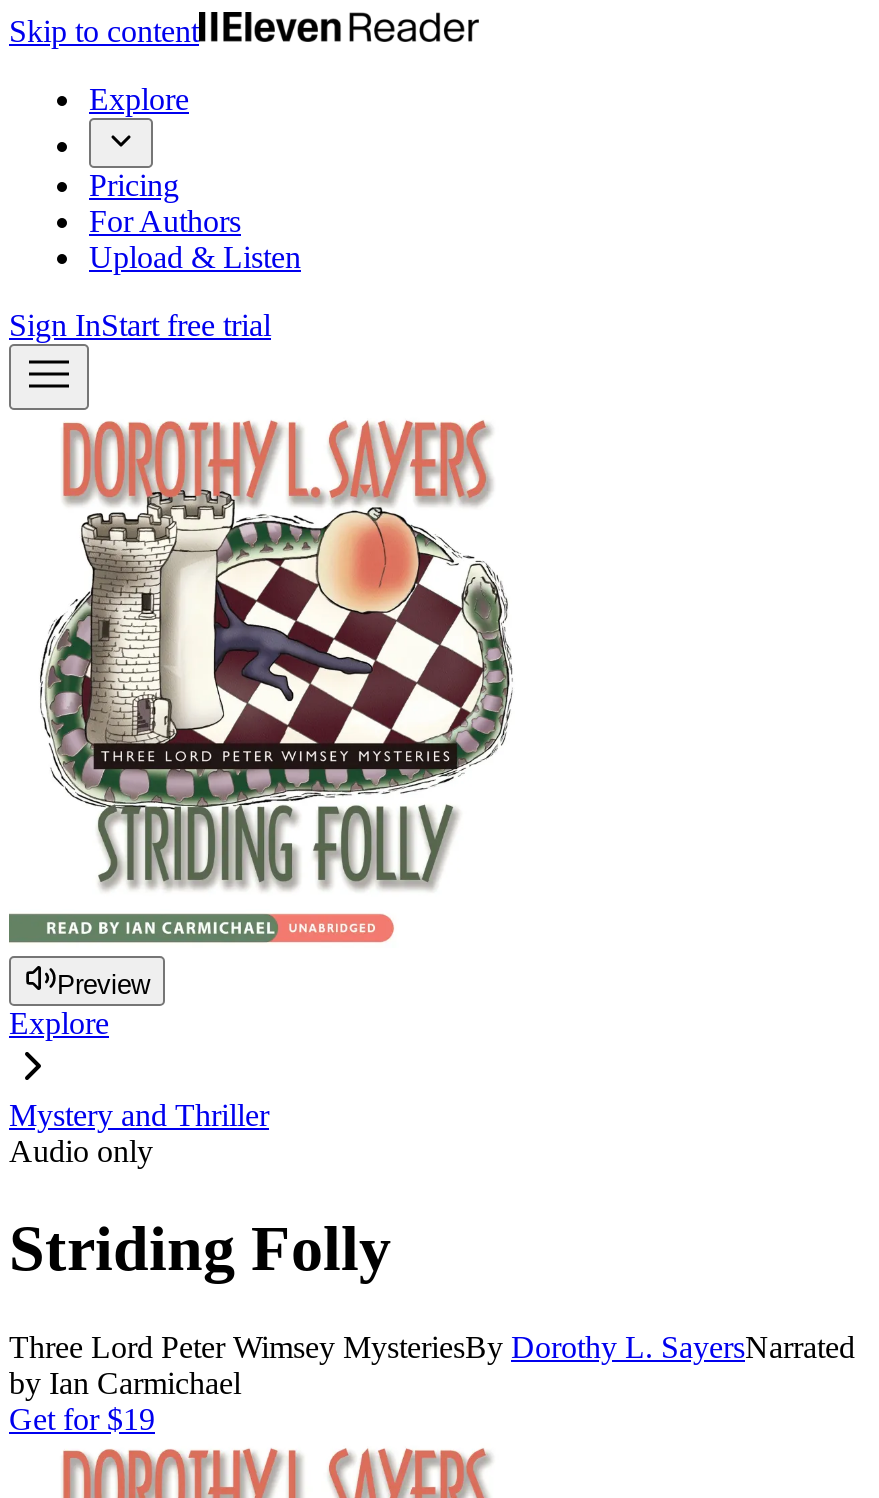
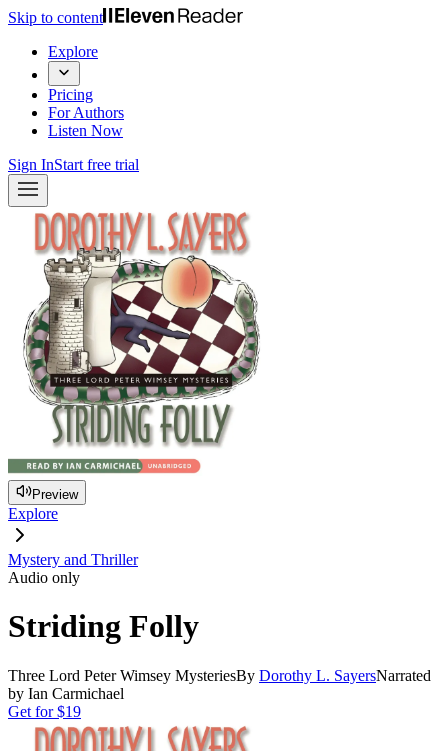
[89,240,301,274] Upload & Listen -> [48,122,123,139] Listen Now

